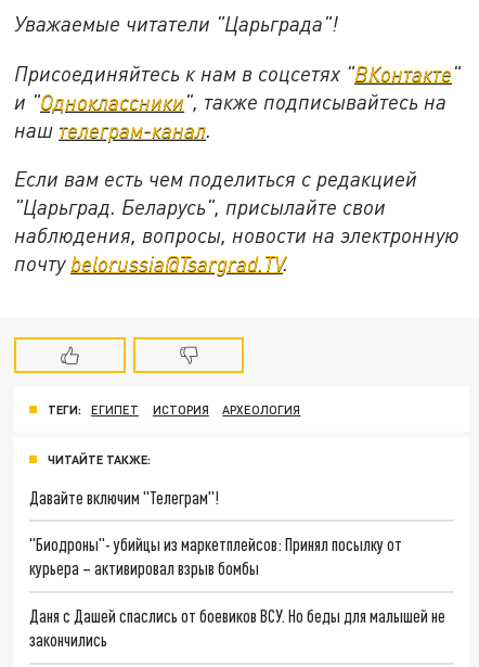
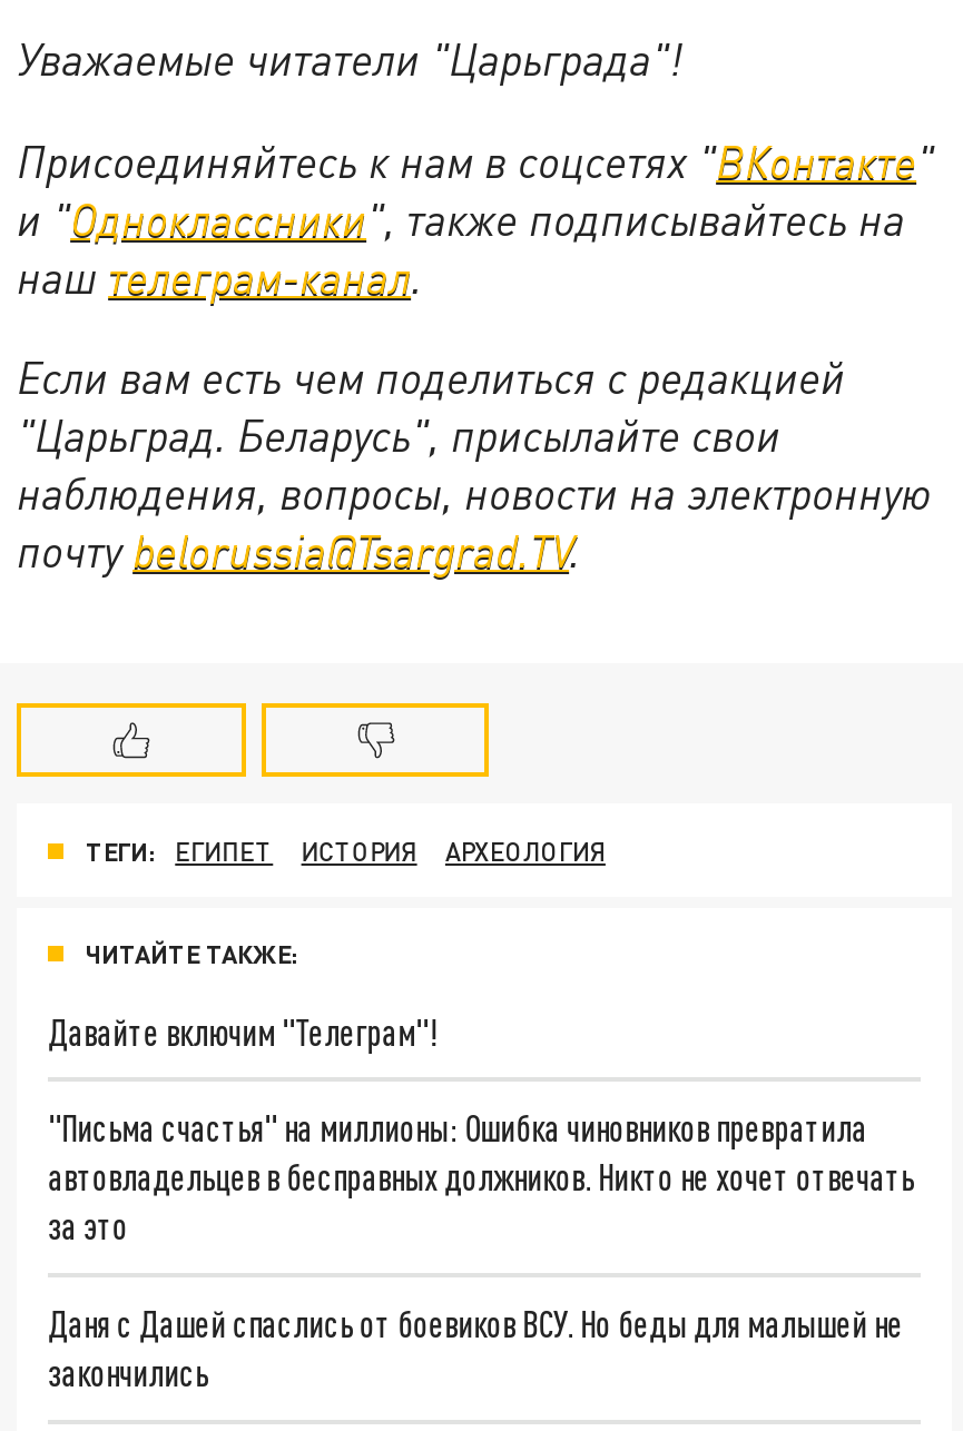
[29,534,402,578] "Биодроны"- убийцы из маркетплейсов: Принял посылку от | курьера – активировал взрыв бомбы -> [48,1107,914,1247] "Письма счастья" на миллионы: Ошибка чиновников превратила | автовладельцев в бесправных должников. Никто не хочет отвечать | за это

